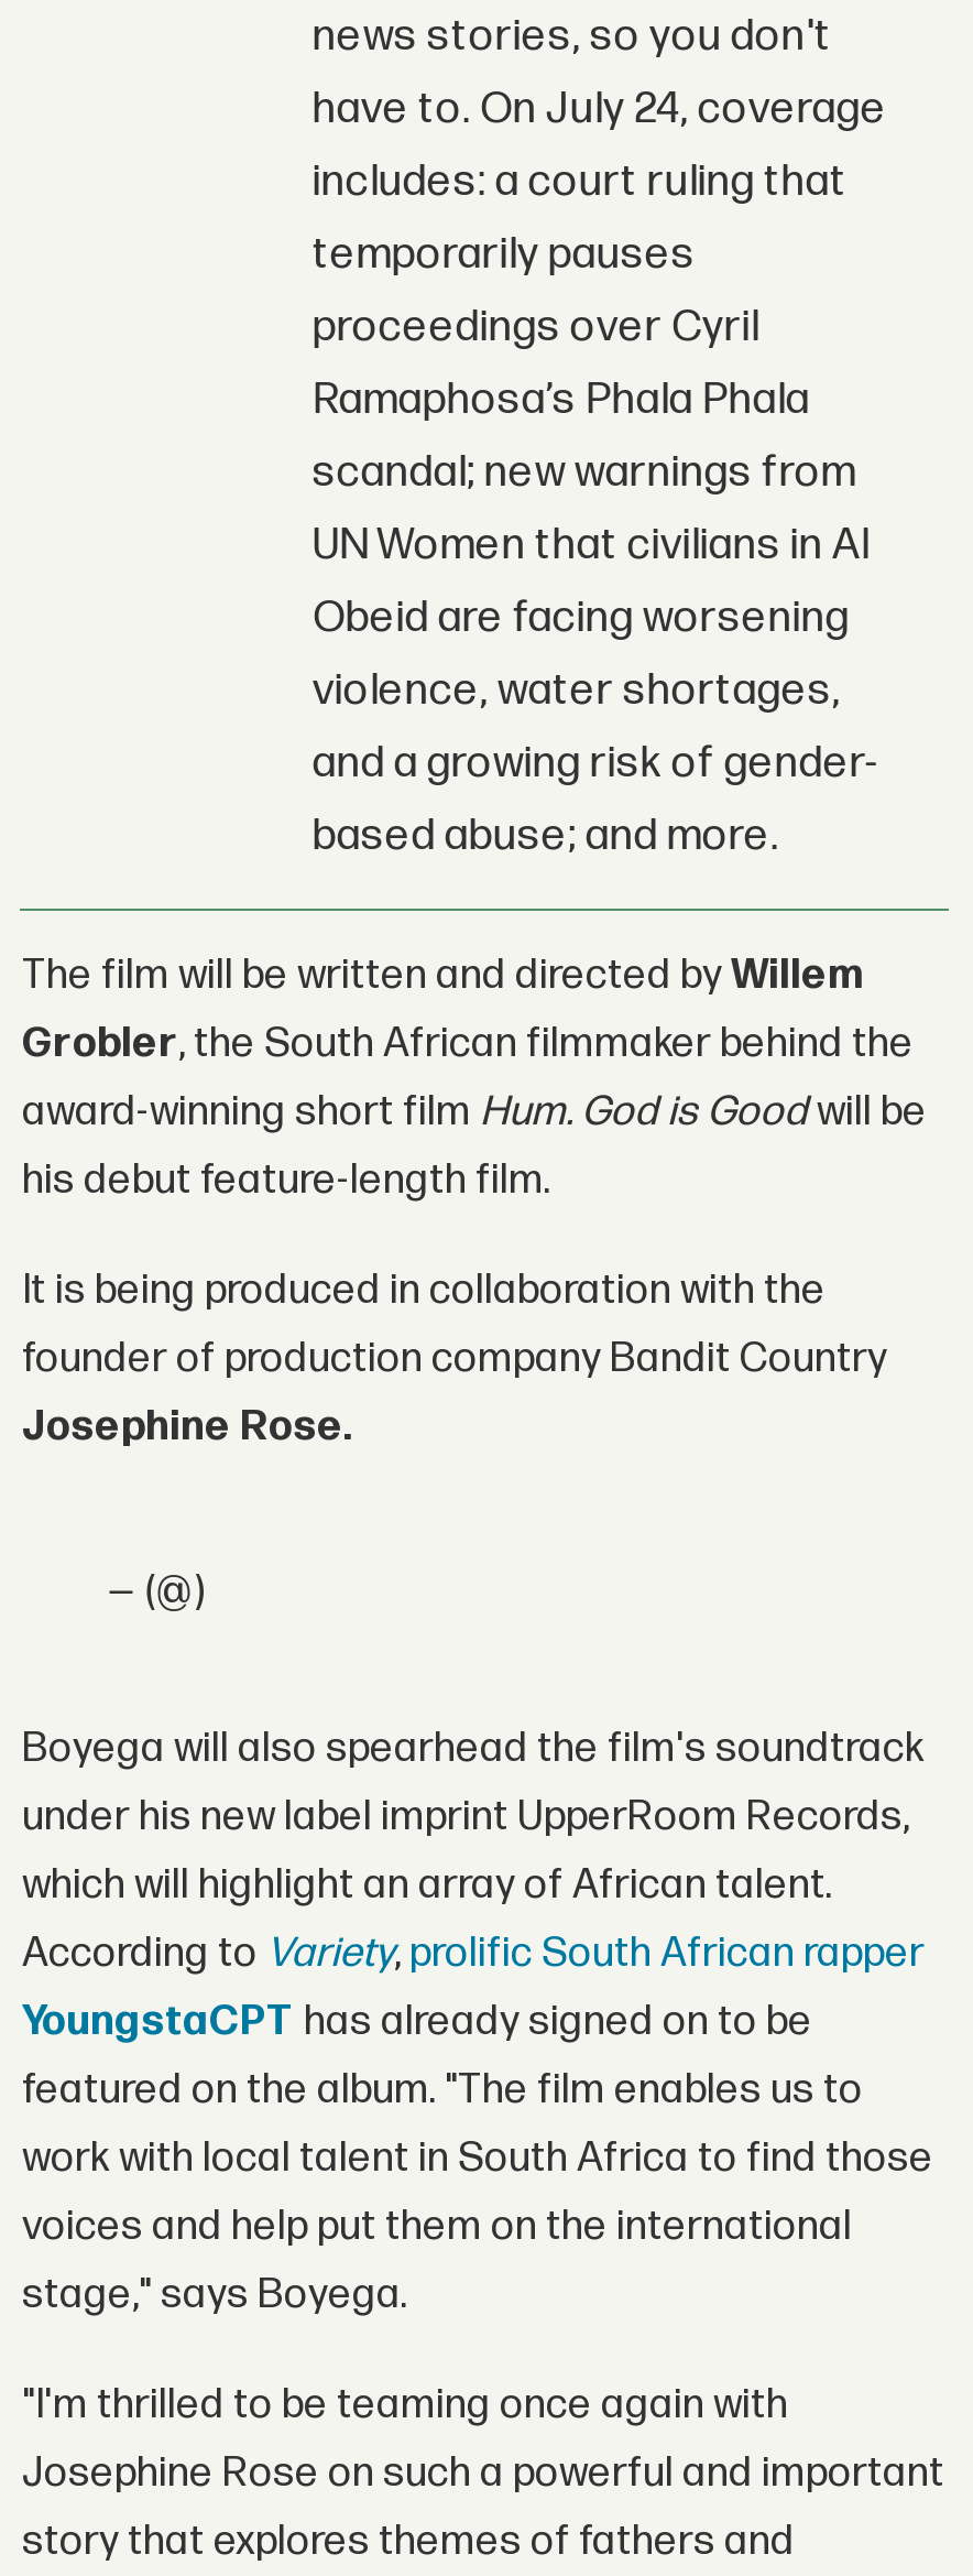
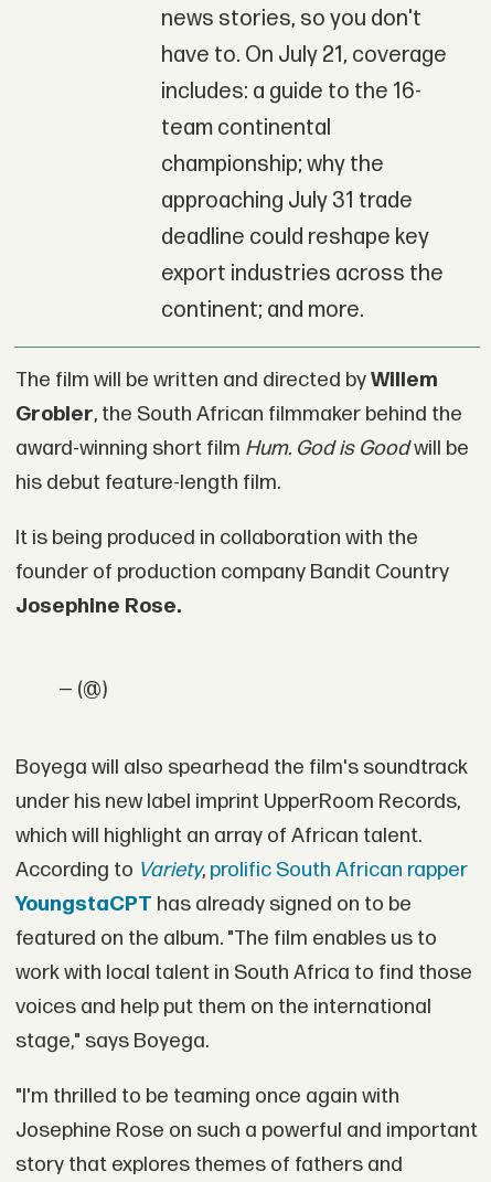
[312,83,887,863] have to. On July 24, coverage | includes: a court ruling that | temporarily pauses | proceedings over Cyril | Ramaphosa’s Phala Phala | scandal; new warnings from | UN Women that civilians in Al | Obeid are facing worsening | violence, water shortages, | and a growing risk of gender- | based abuse; and more. -> [161,42,447,323] have to. On July 21, coverage | includes: a guide to the 16- | team continental | championship; why the | approaching July 31 trade | deadline could reshape key | export industries across the | continent; and more.

